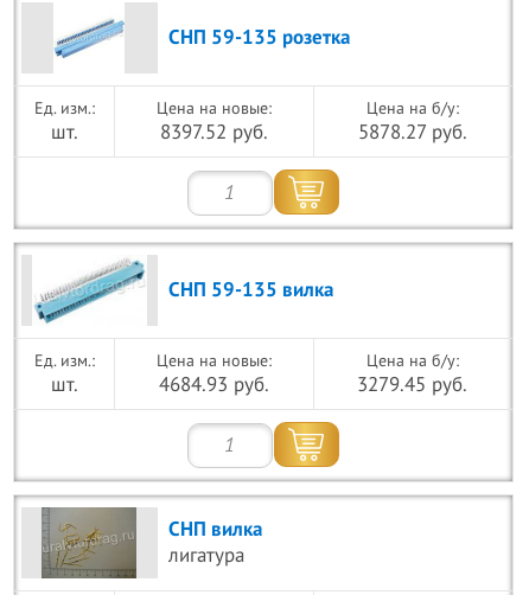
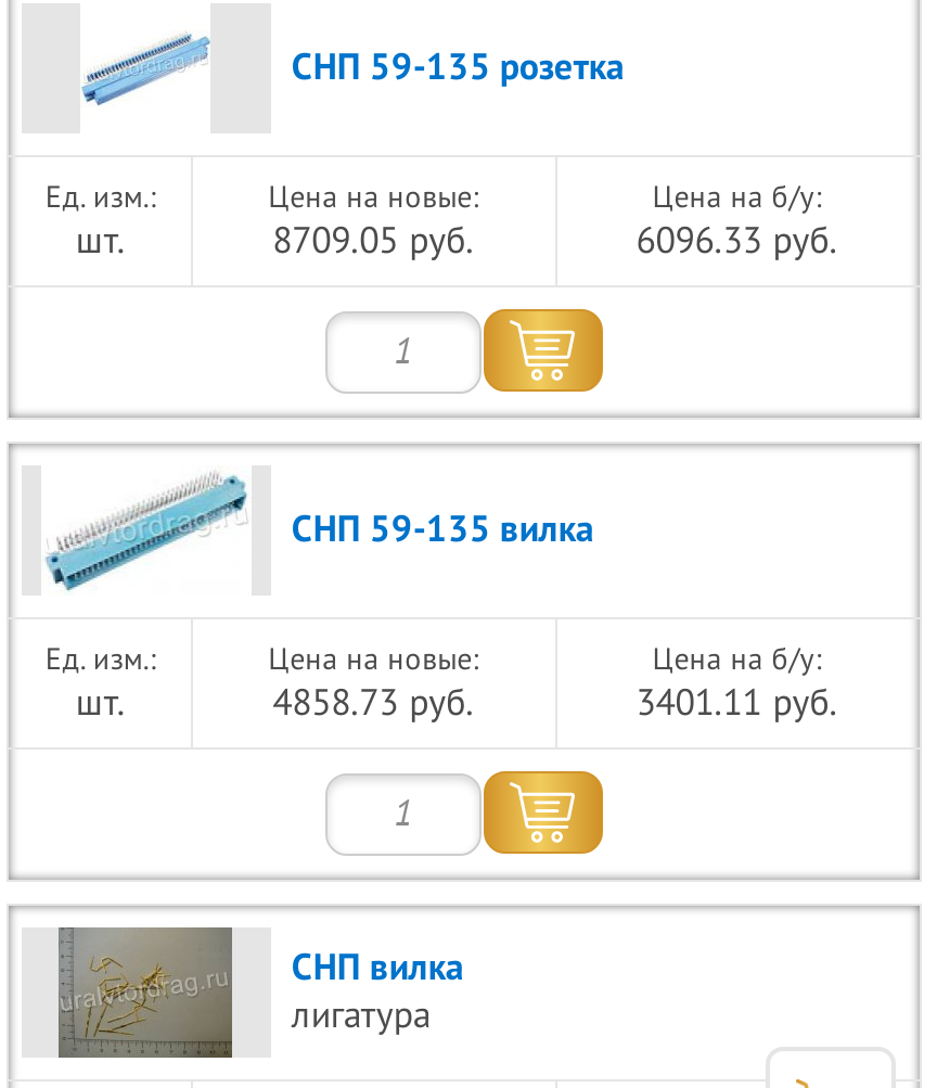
[160,121,268,145] 8397.52 руб. -> [272,220,474,264] 8709.05 руб.
[358,121,467,145] 5878.27 руб. -> [636,220,838,264] 6096.33 руб.
[158,373,269,397] 4684.93 руб. -> [272,682,474,726] 4858.73 руб.
[357,373,468,397] 3279.45 руб. -> [636,682,838,726] 3401.11 руб.

